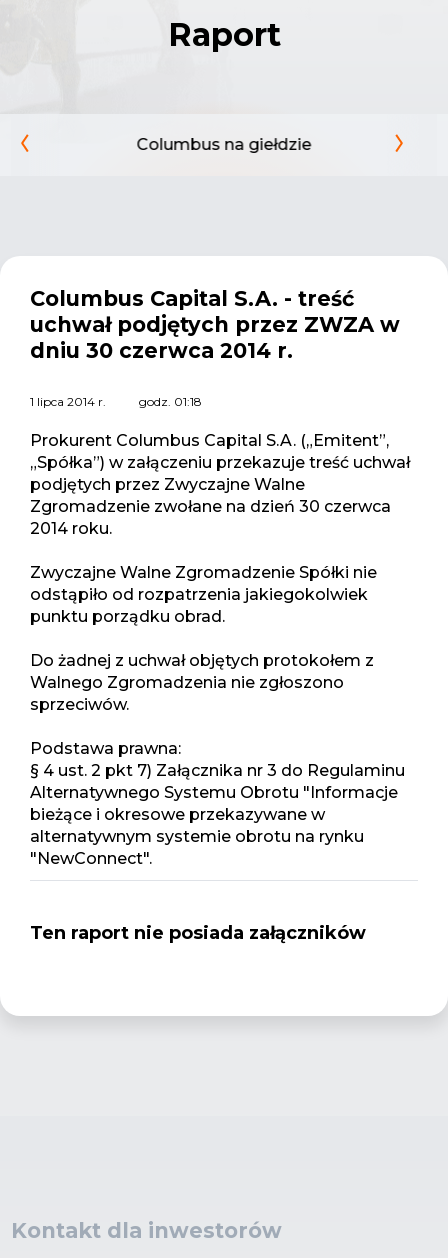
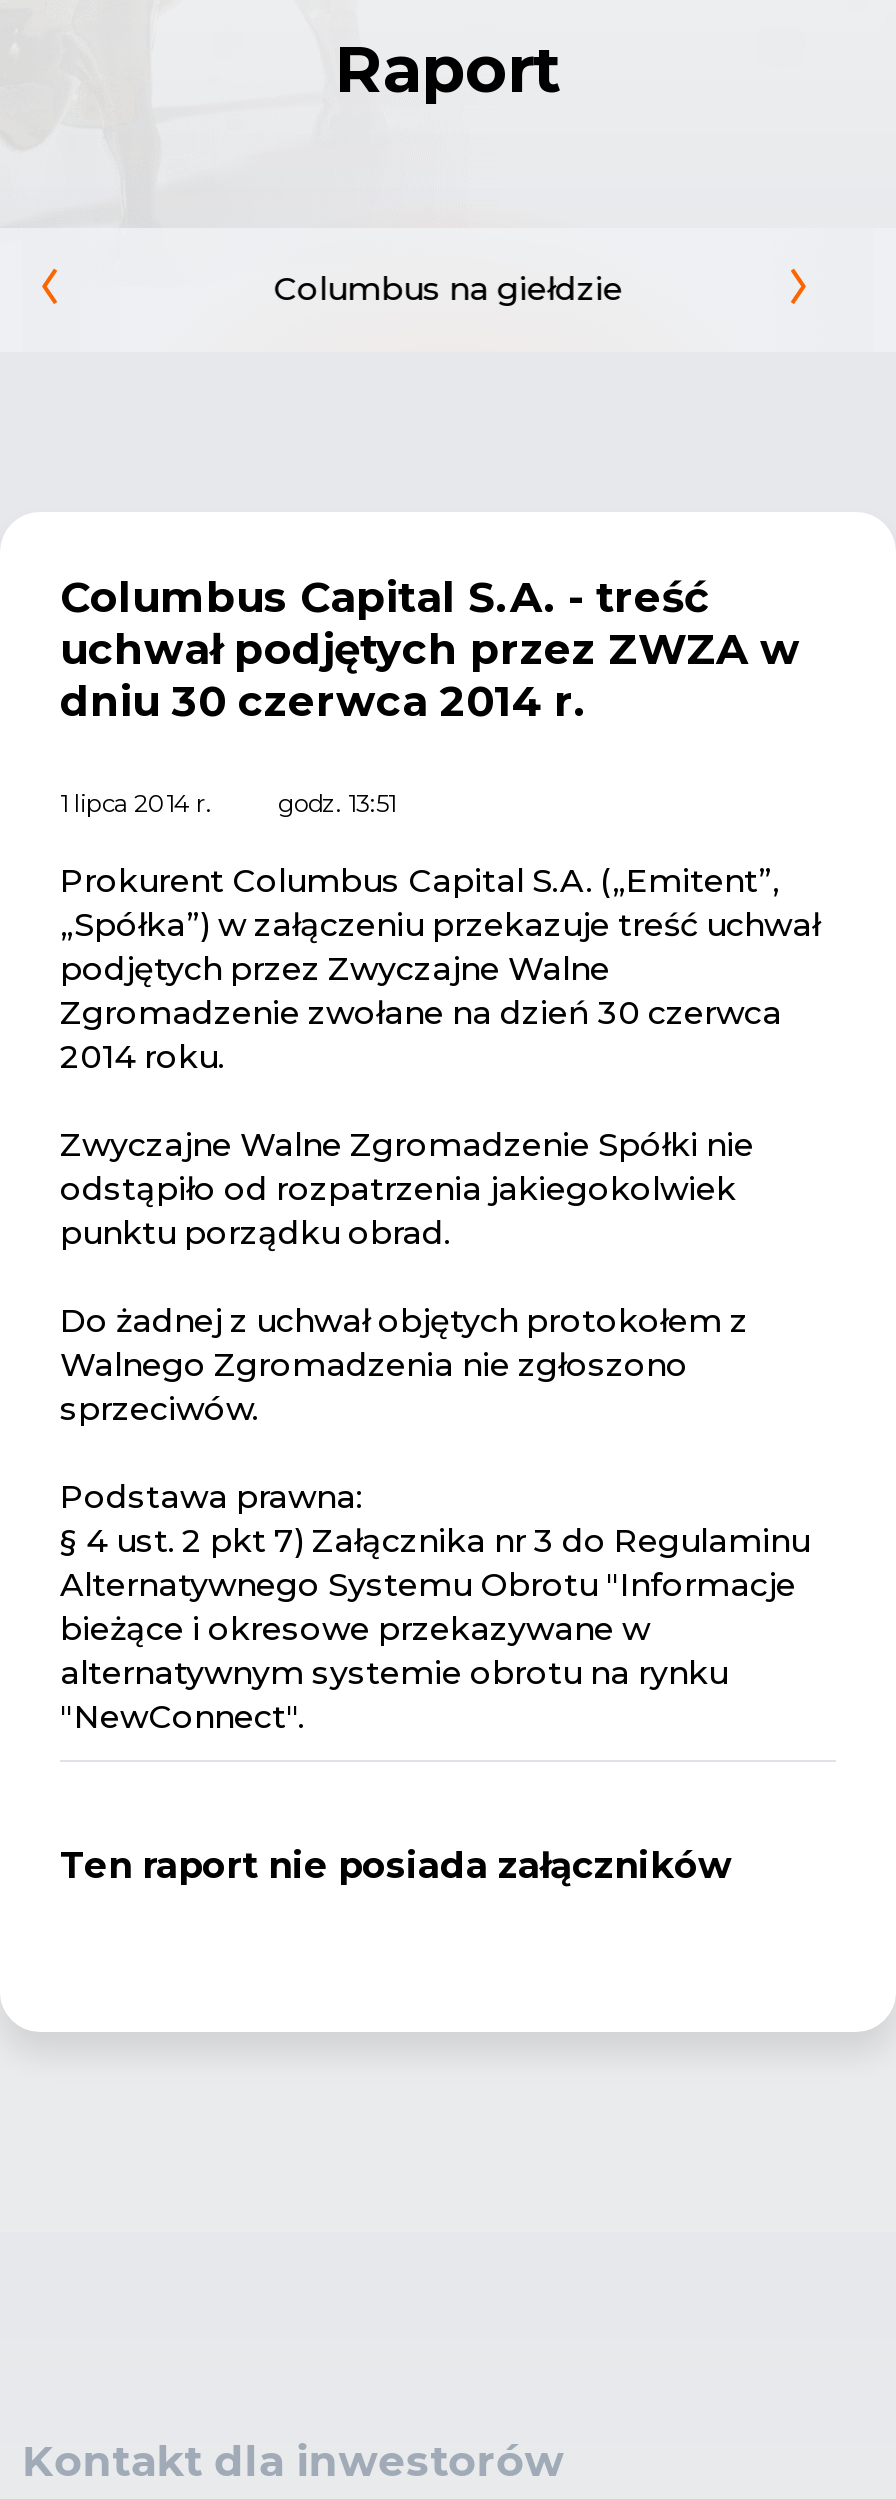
[30,394,202,409] 1 lipca 2014 r. godz. 01:18 -> [60,788,396,818] 1 lipca 2014 r. godz. 13:51

